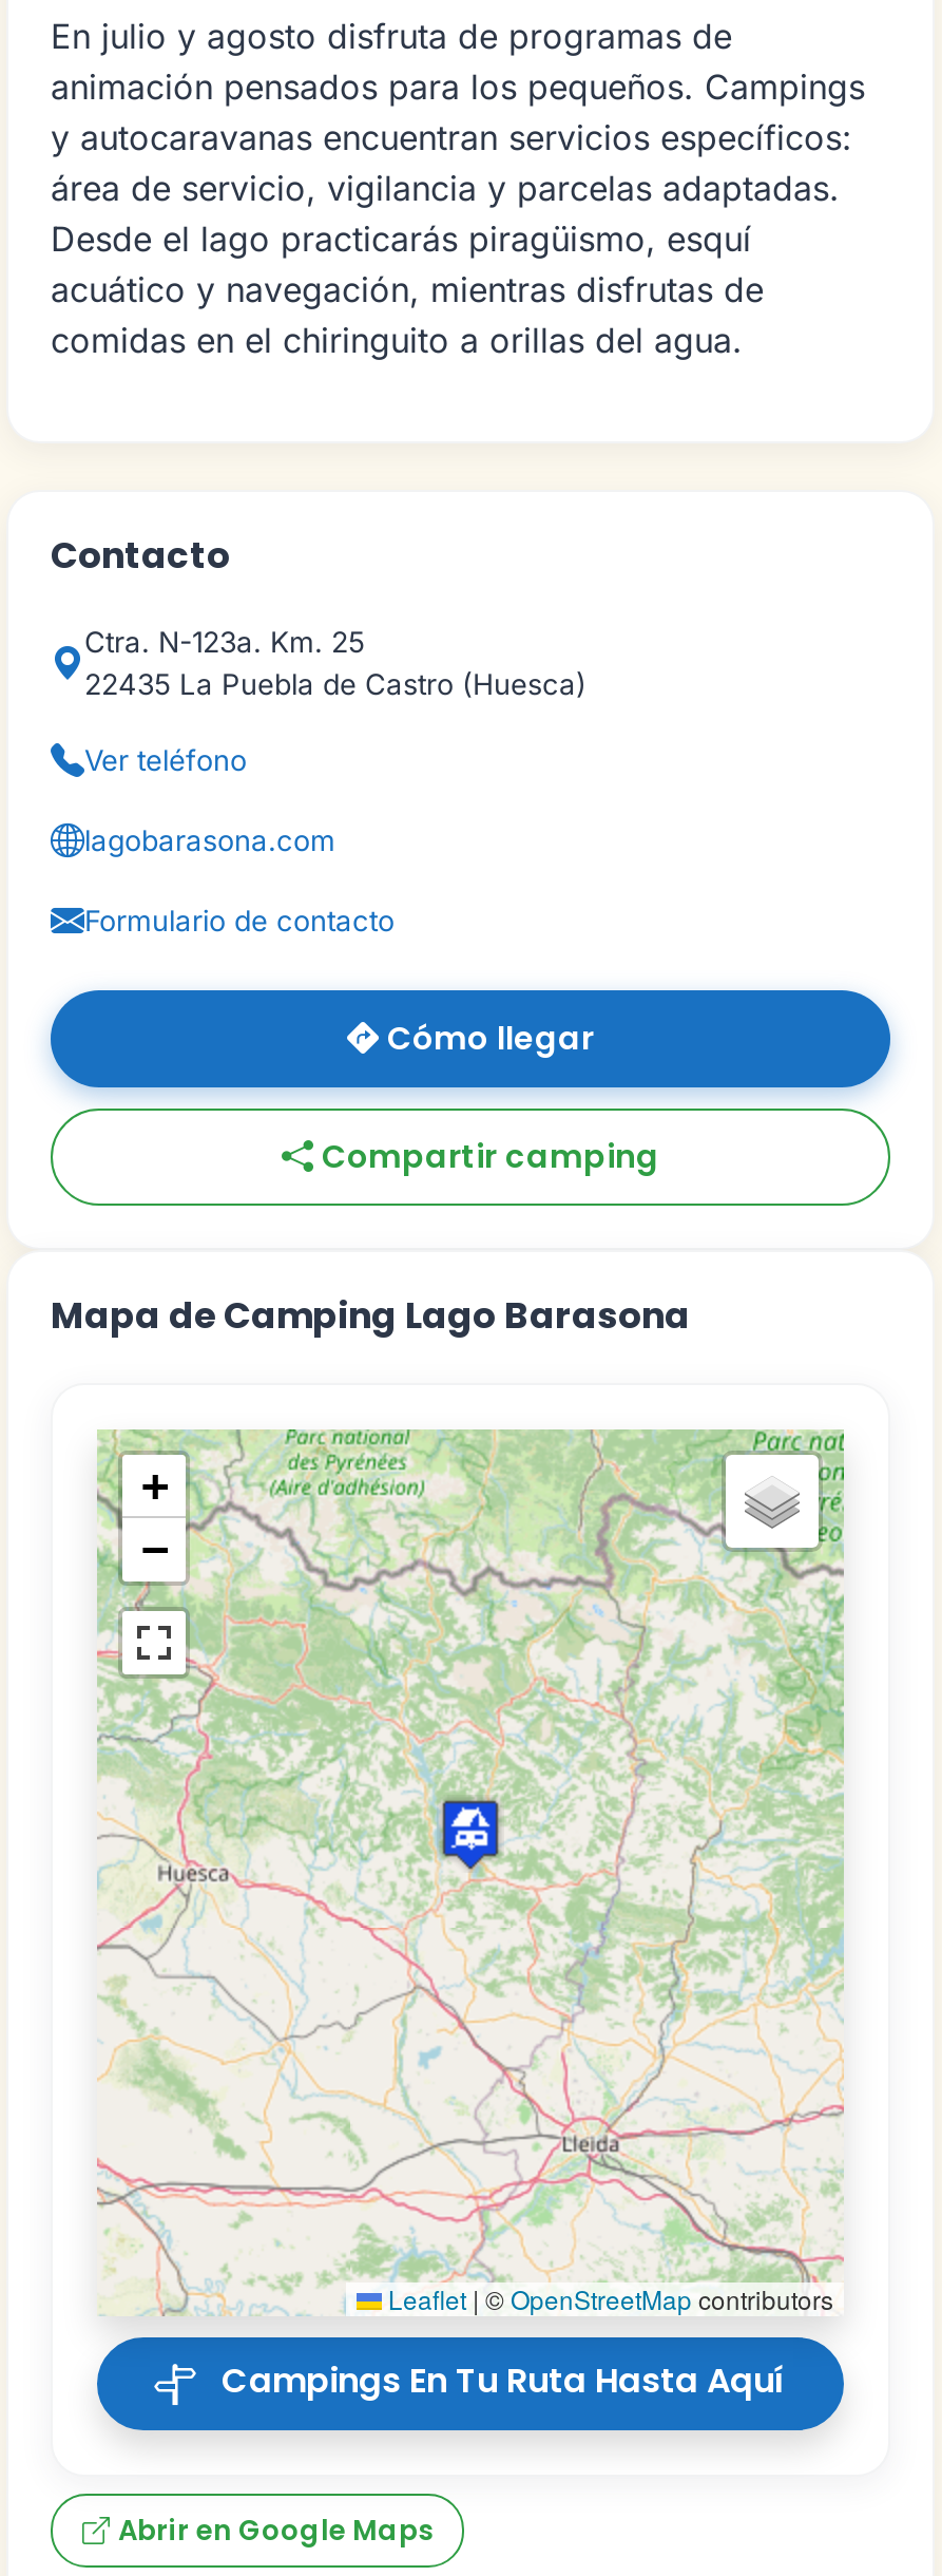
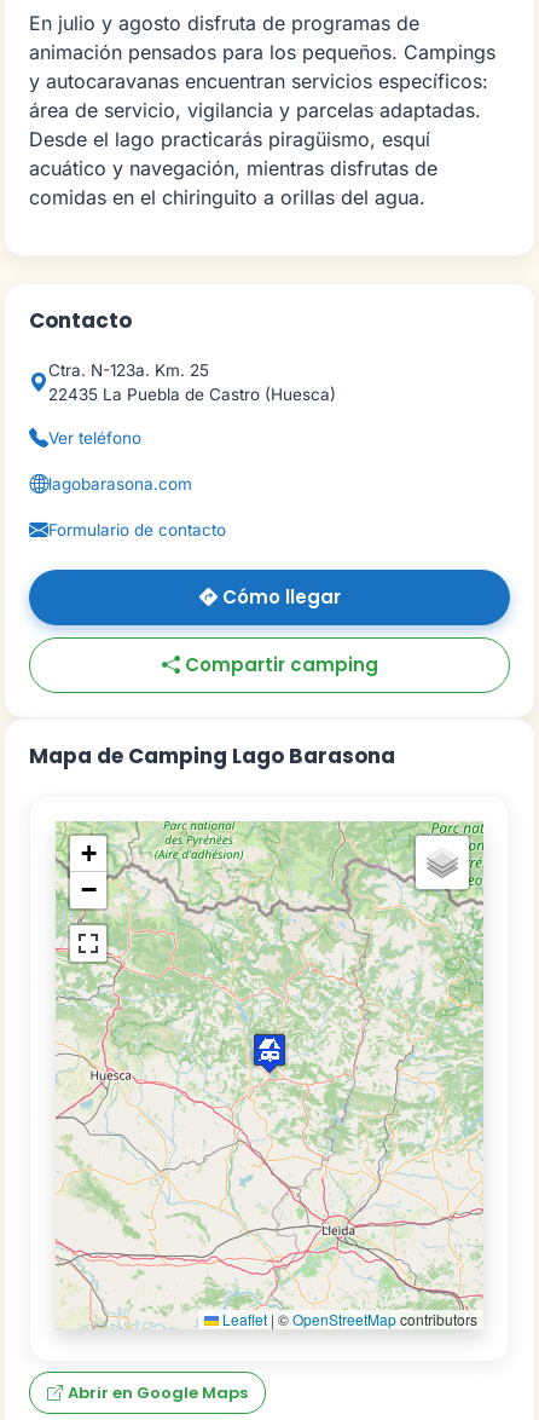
[205,2357,787,2406] Campings En Tu Ruta Hasta Aquí -> none

